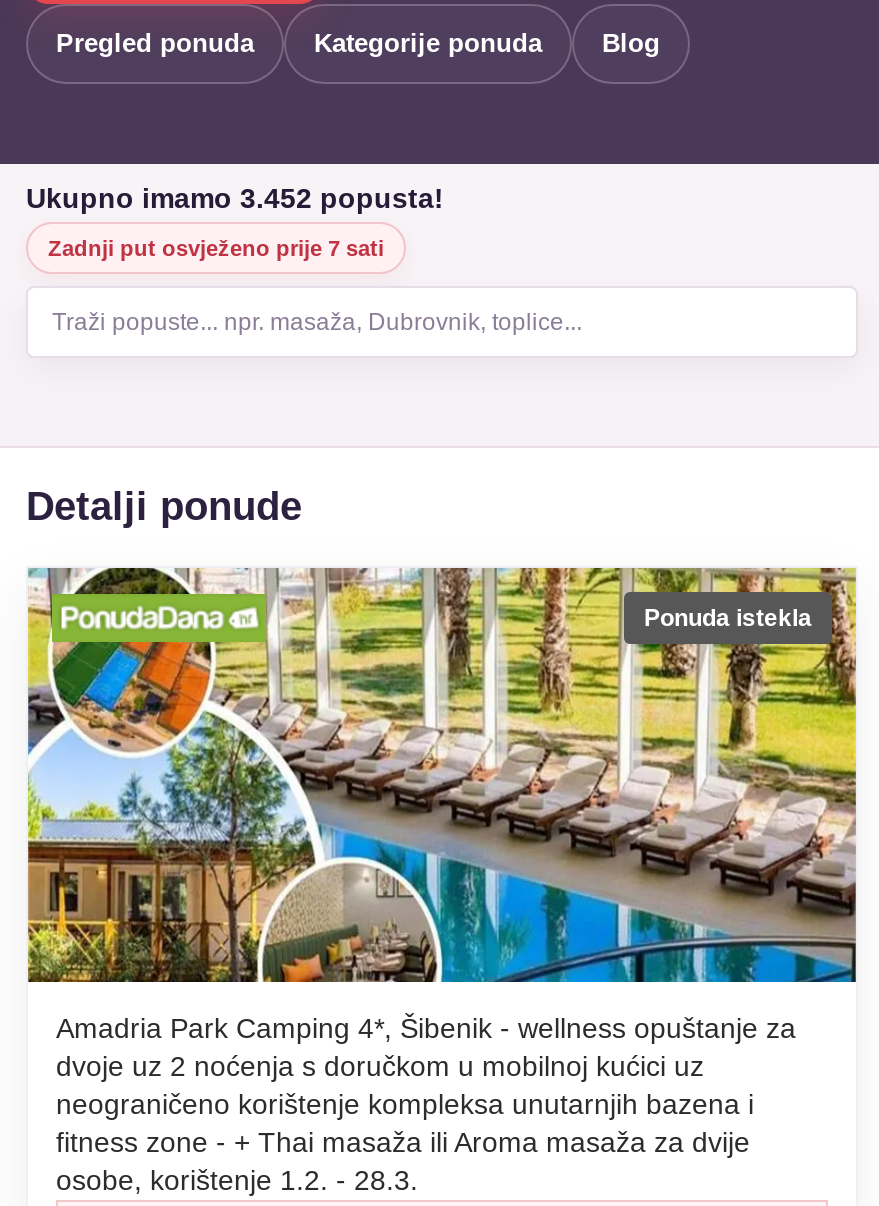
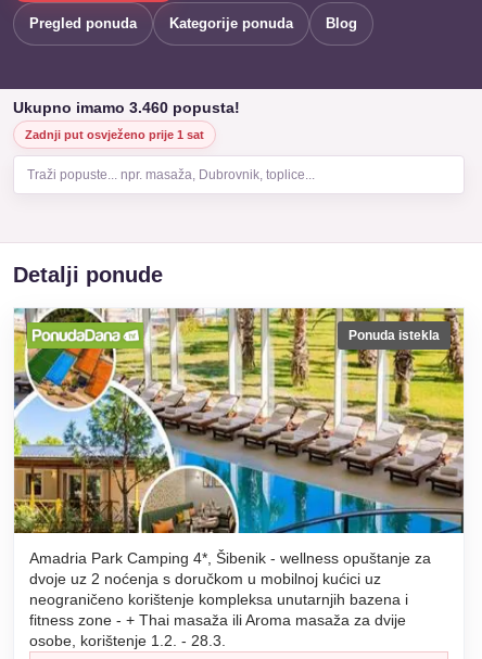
[26,182,444,214] Ukupno imamo 3.452 popusta! -> [13,99,240,116] Ukupno imamo 3.460 popusta!
[48,236,384,260] Zadnji put osvježeno prije 7 sati -> [25,128,204,141] Zadnji put osvježeno prije 1 sat

